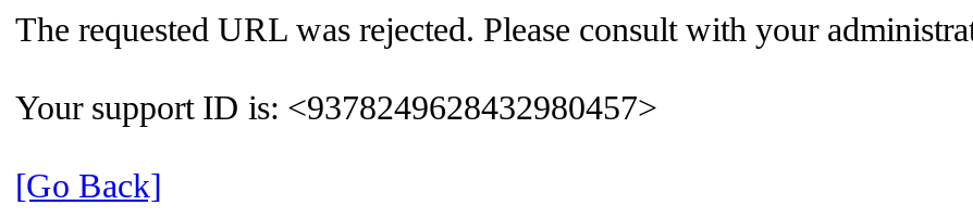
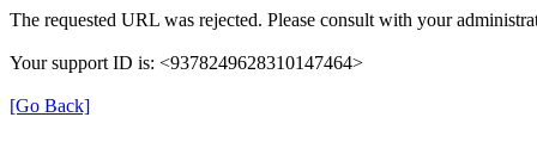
[15,89,657,126] Your support ID is: <9378249628432980457> -> [10,53,363,73] Your support ID is: <9378249628310147464>

